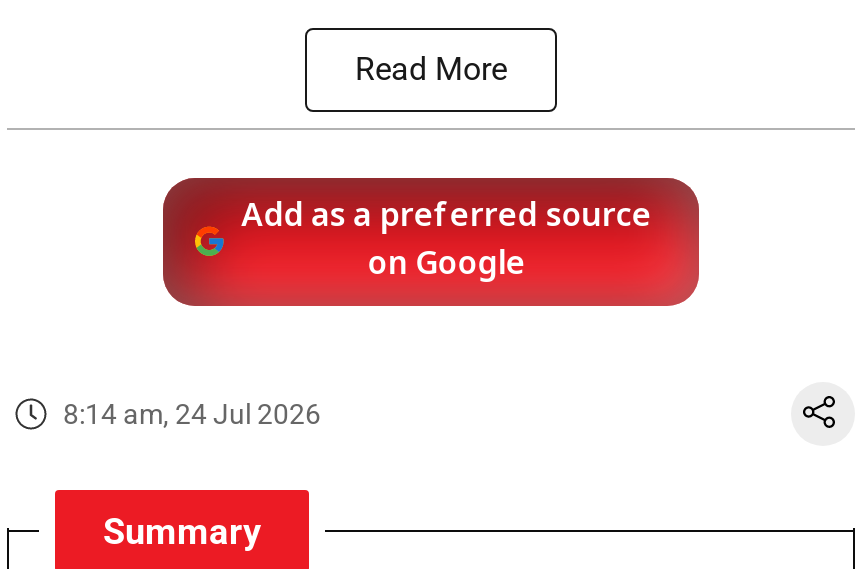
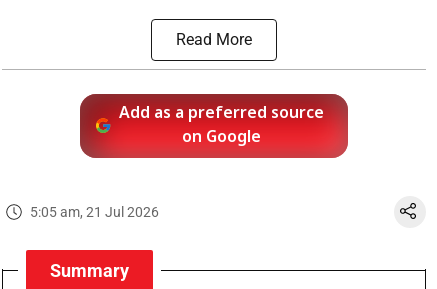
[63,398,321,430] 8:14 am, 24 Jul 2026 -> [30,204,159,220] 5:05 am, 21 Jul 2026

